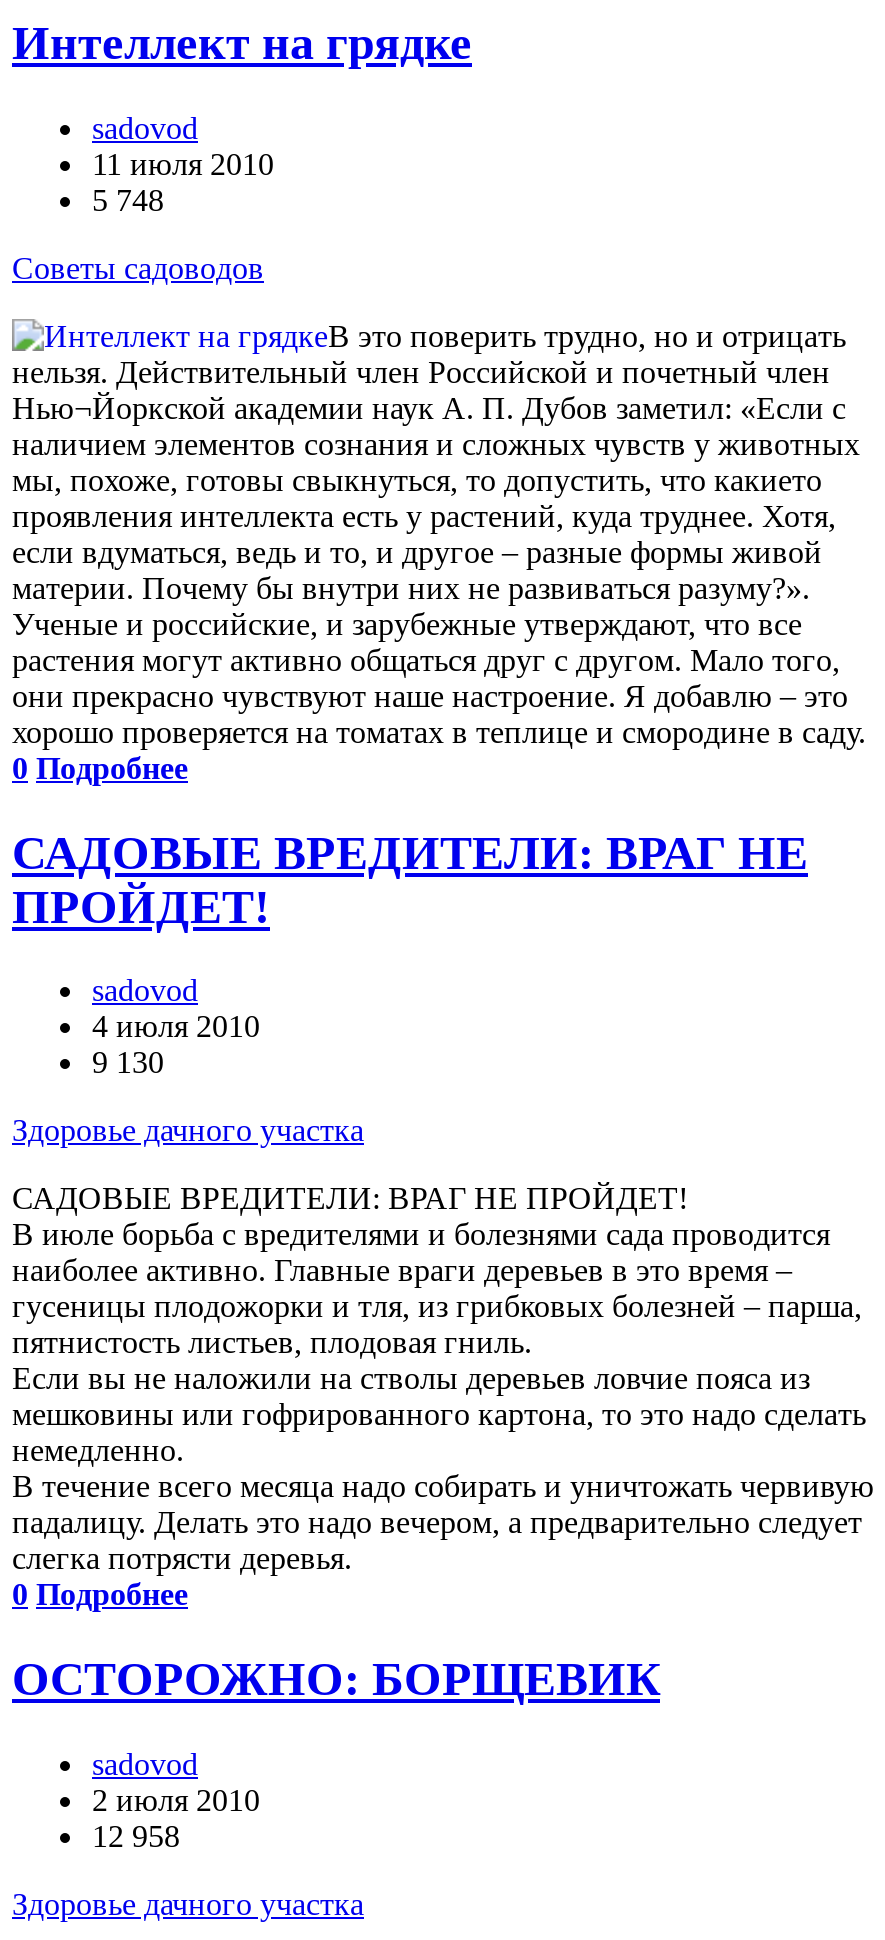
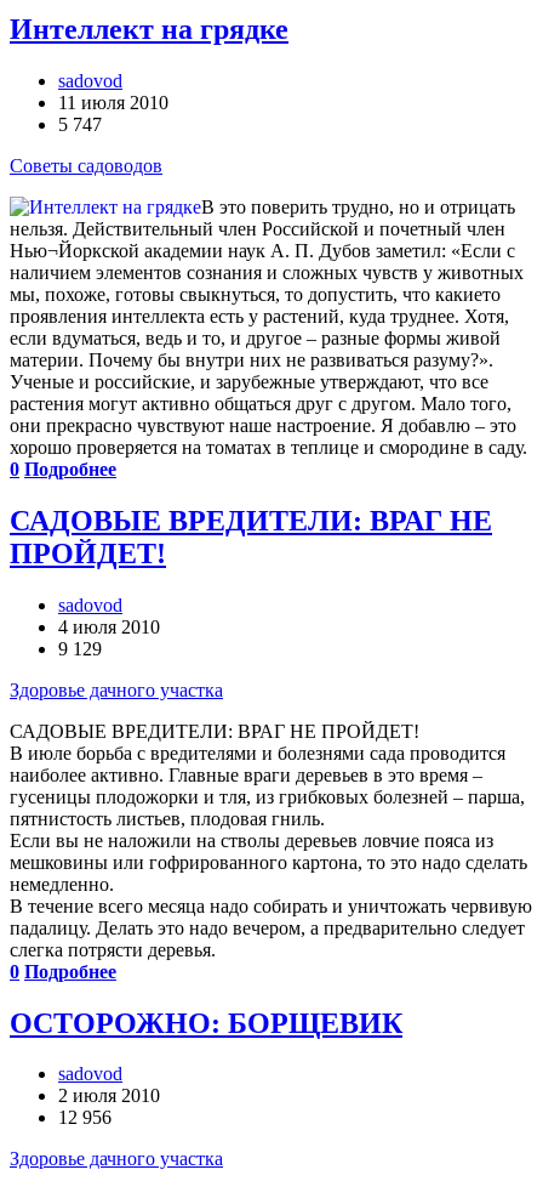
[92,183,164,217] 5 748 -> [58,114,102,134] 5 747
[92,1046,164,1080] 9 130 -> [58,638,102,659] 9 129
[92,1820,180,1854] 12 958 -> [58,1107,112,1128] 12 956

